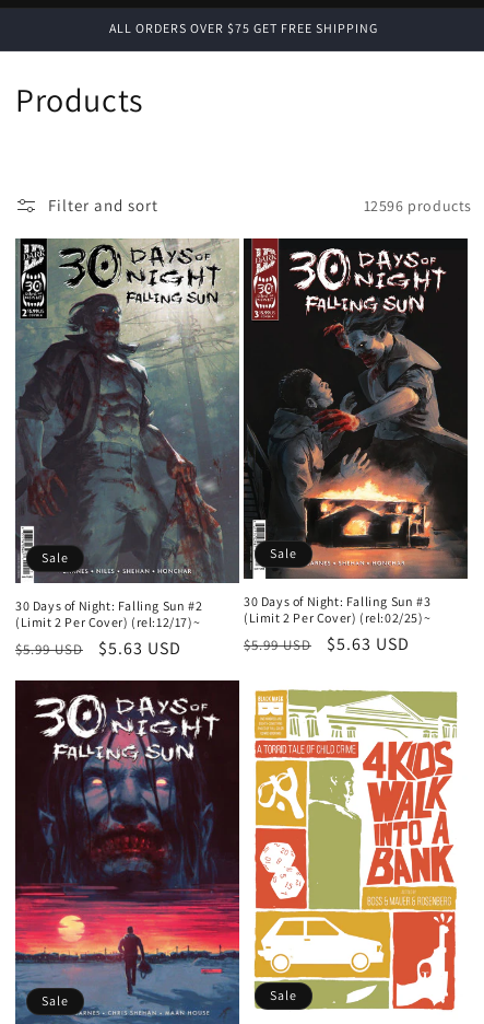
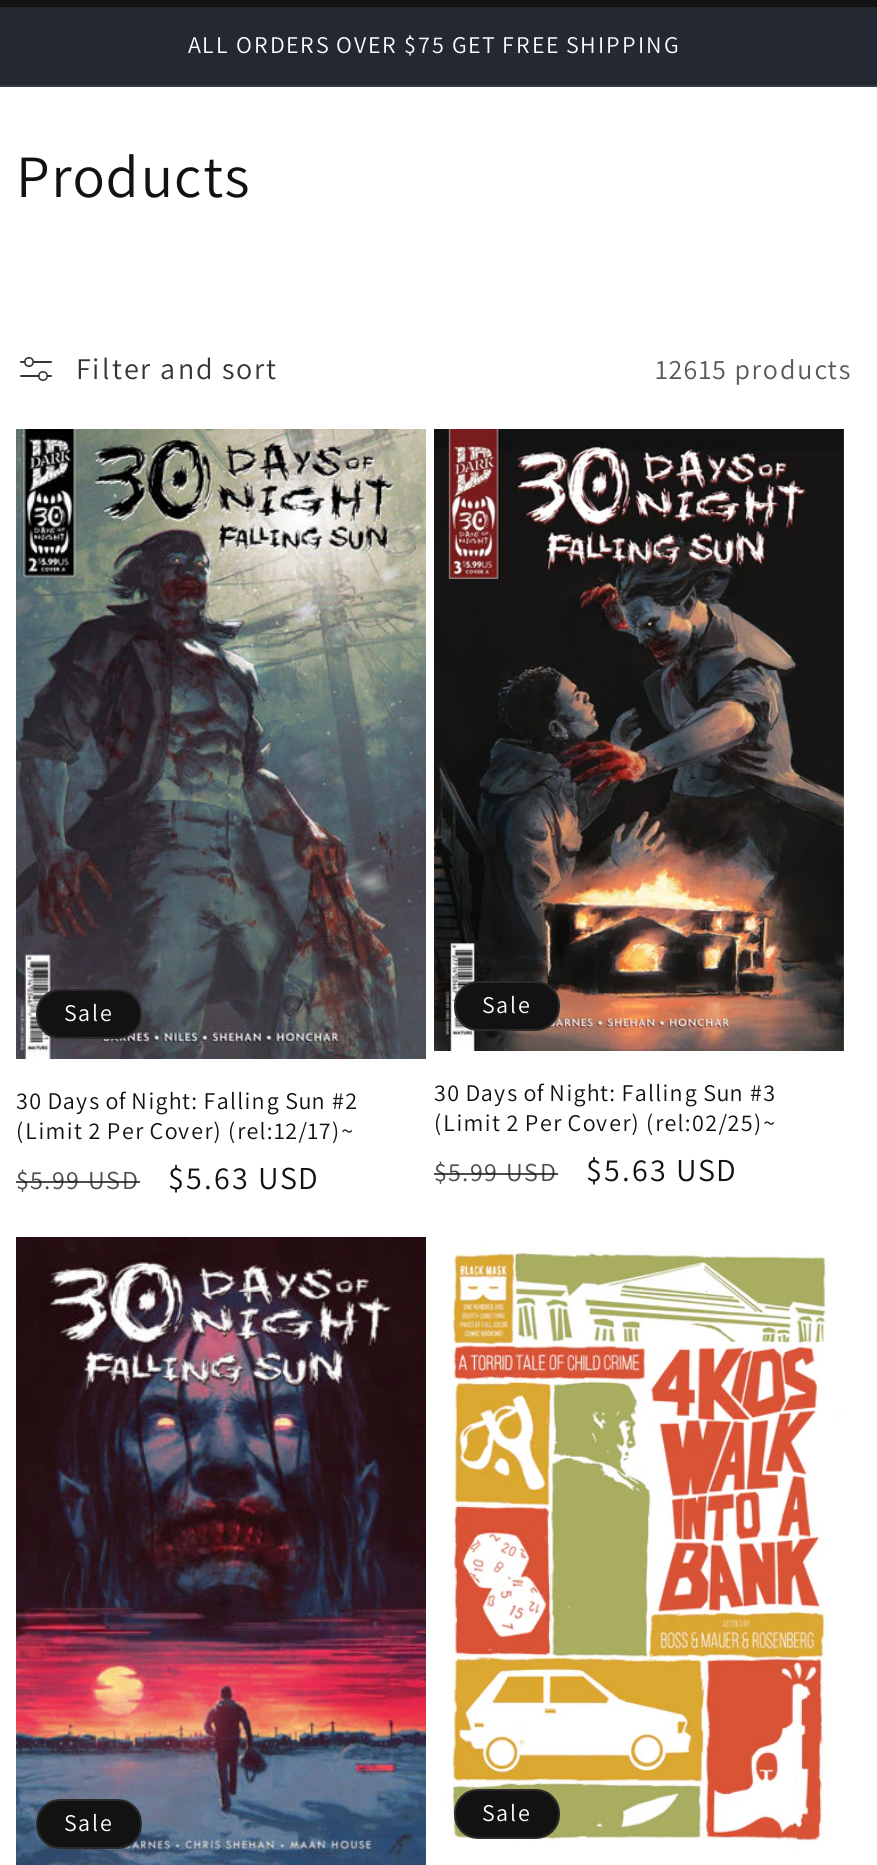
[363,195,472,215] 12596 products -> [655,350,852,386] 12615 products

